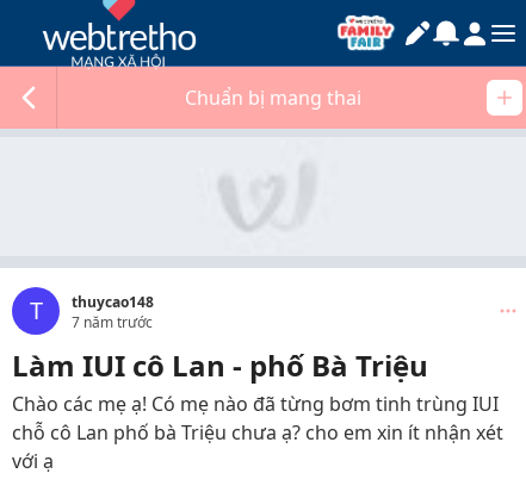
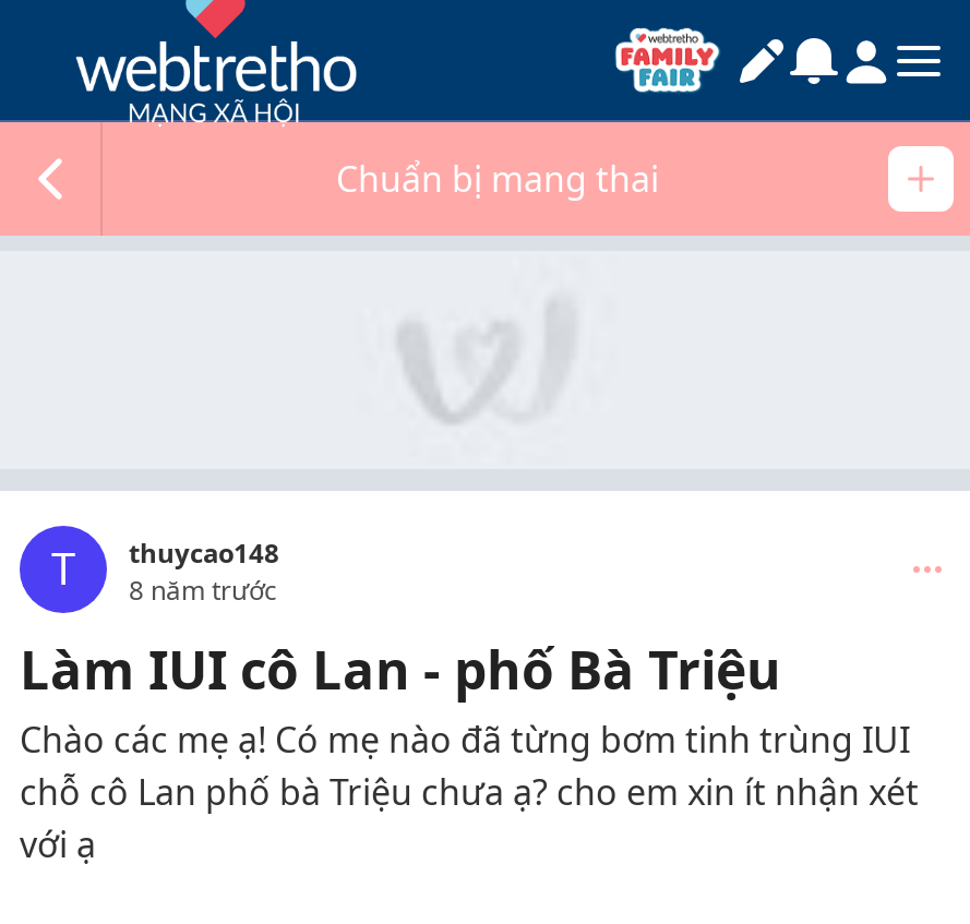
[29,292,154,332] T 7 năm trước thuycao148 -> [51,535,279,609] T 8 năm trước thuycao148

